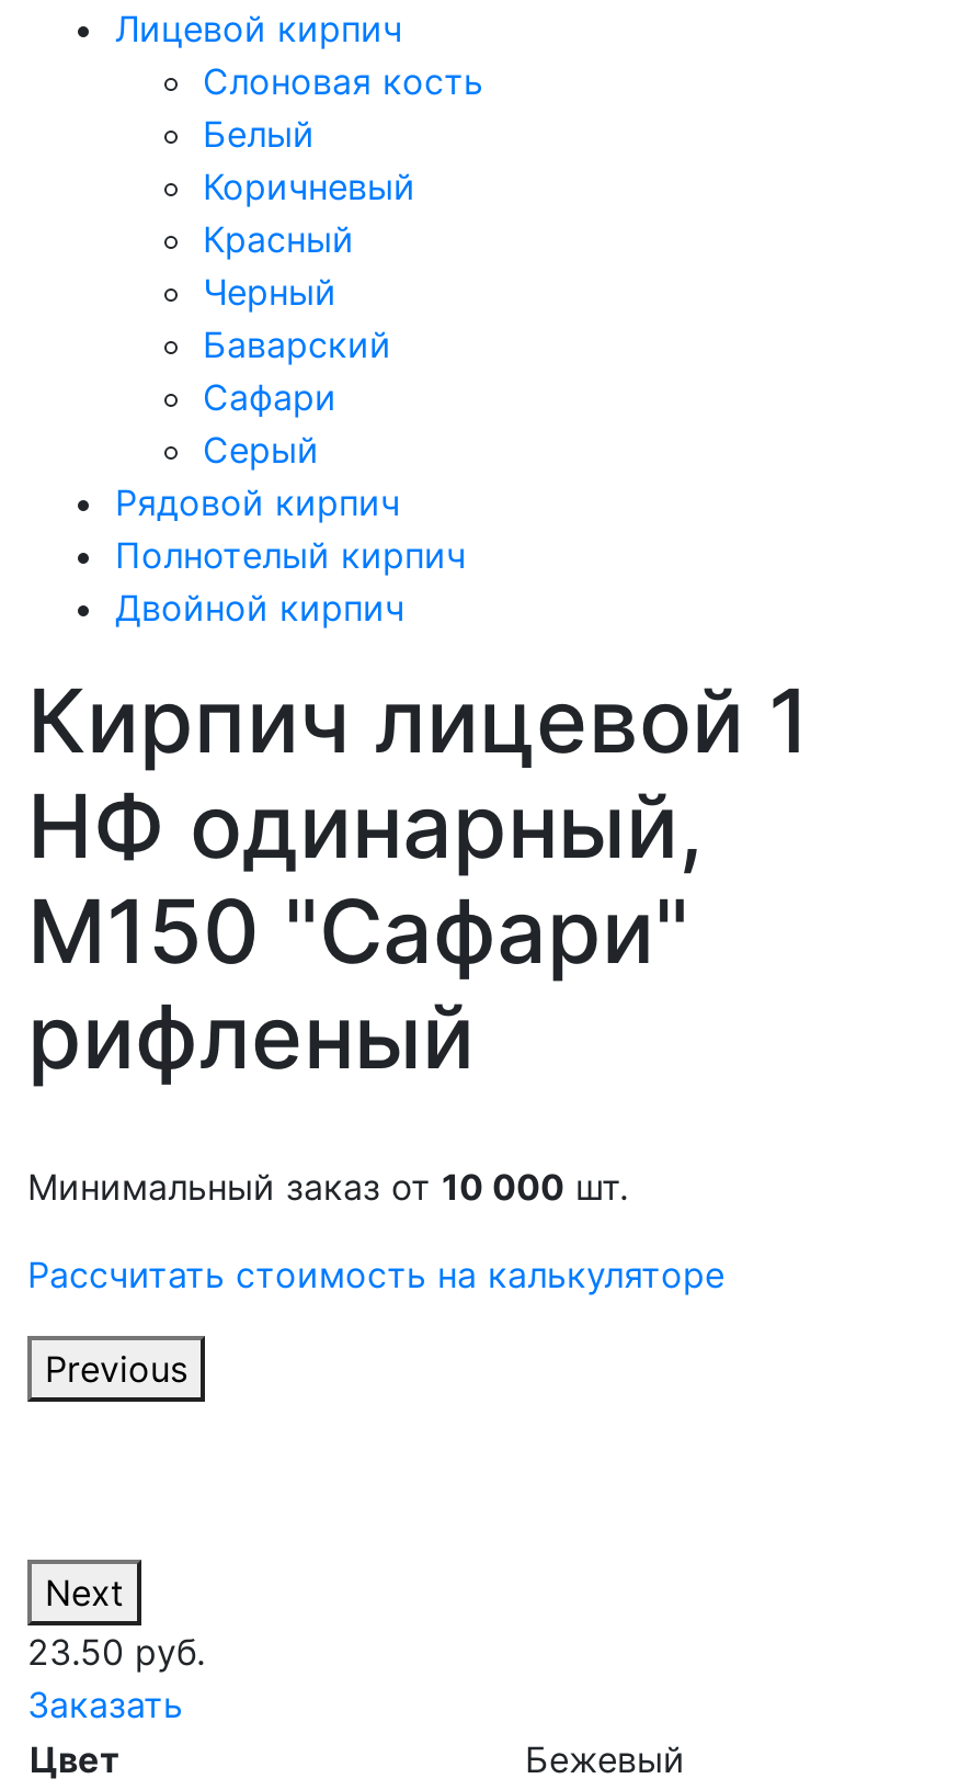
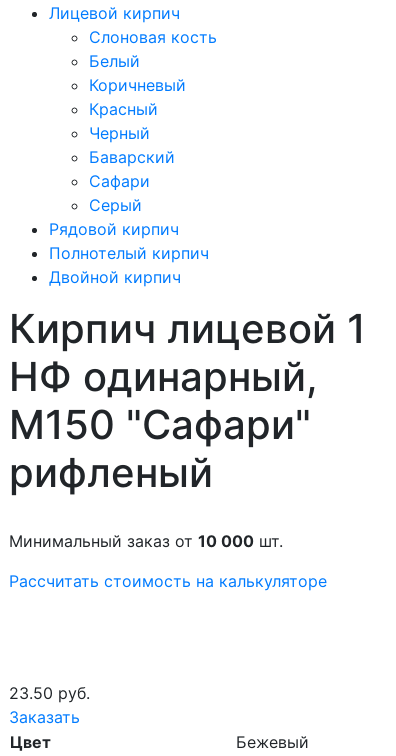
[45,1346,187,1390] Previous -> none
[45,1570,124,1614] Next -> none

